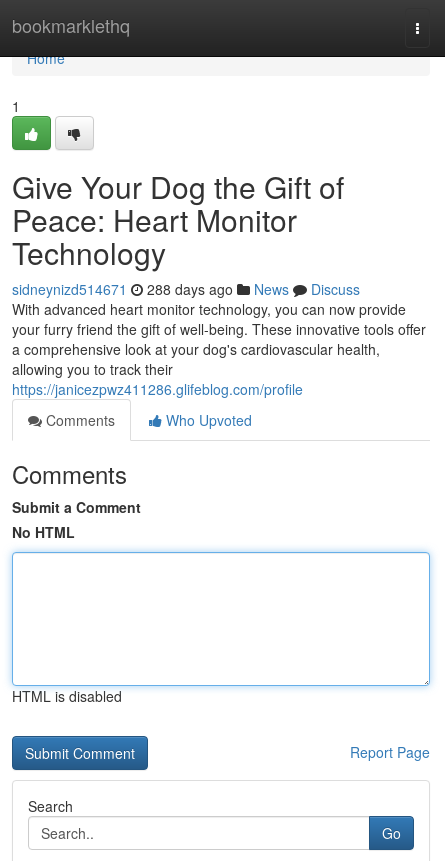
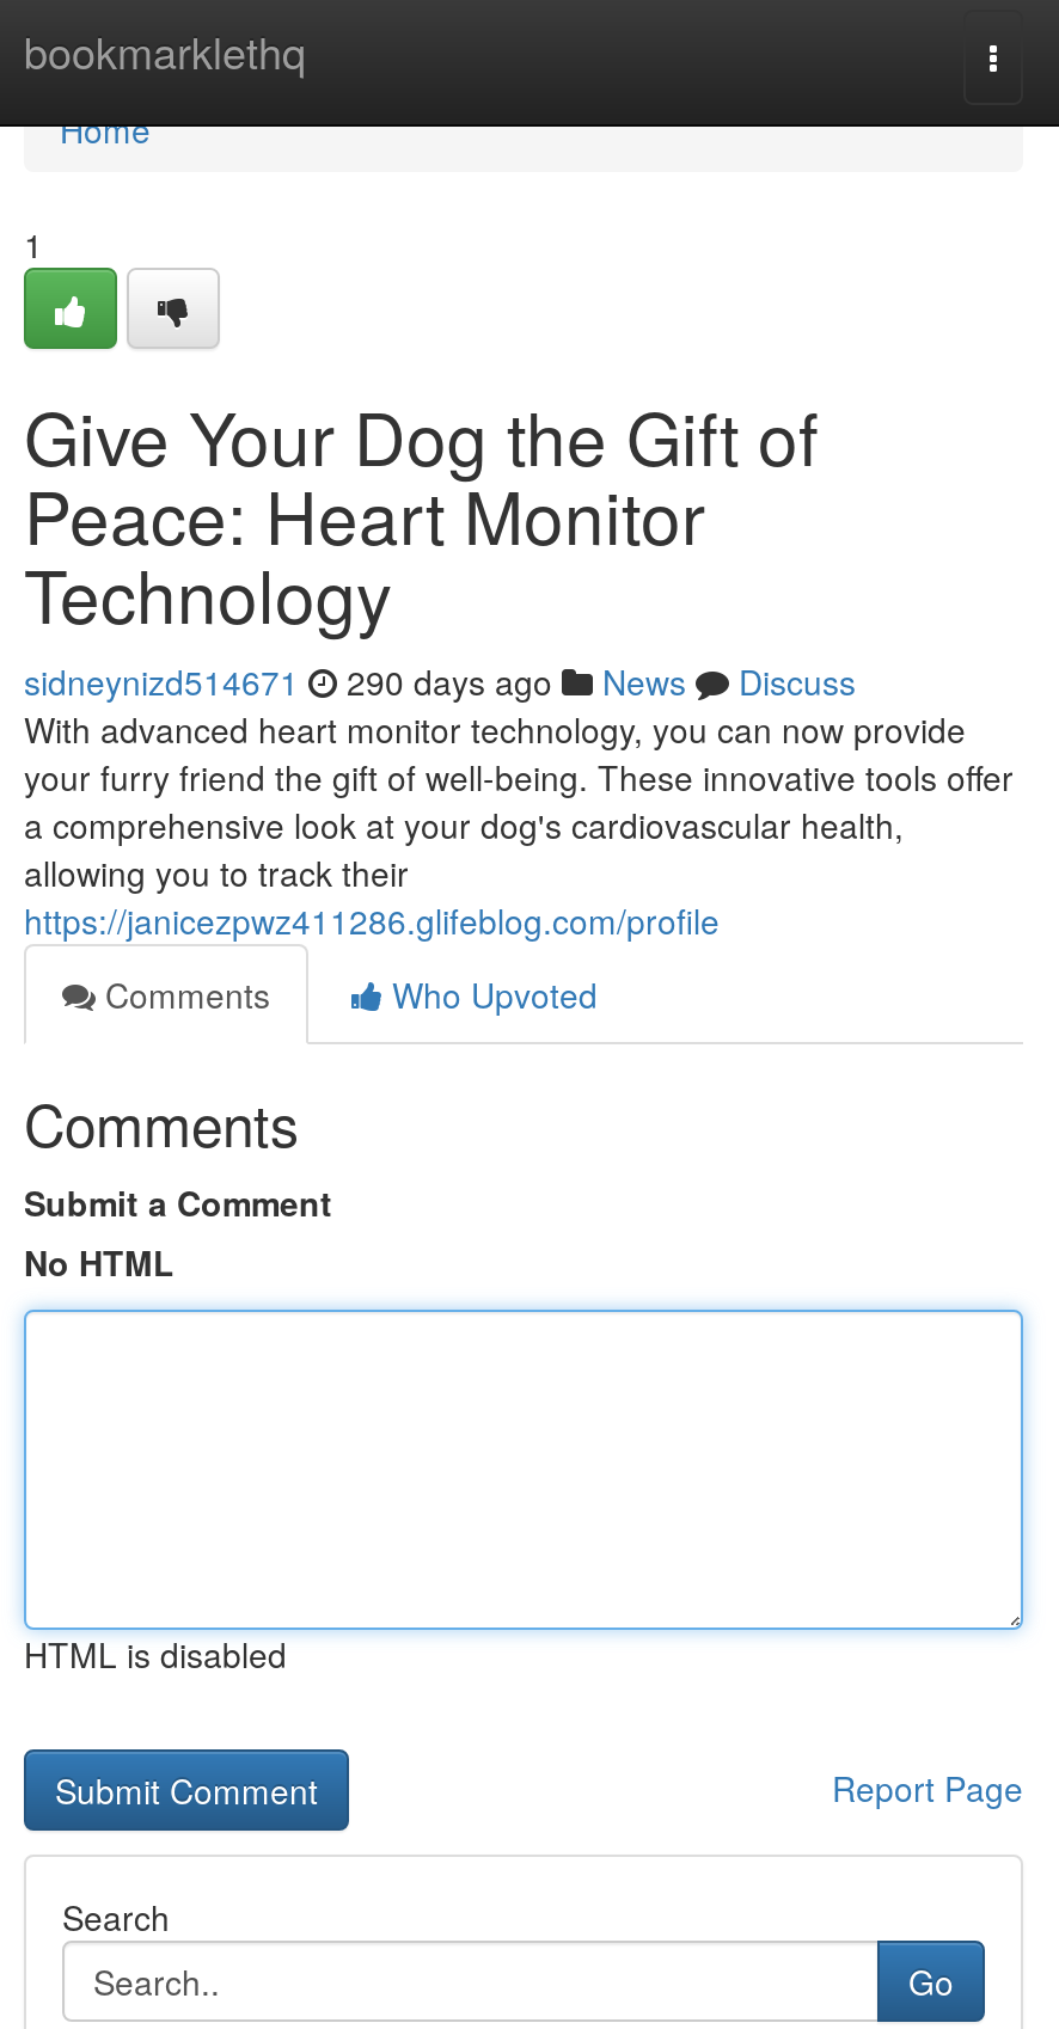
[12,279,360,299] sidneynizd514671 288 days ago News Discuss -> [24,657,856,705] sidneynizd514671 290 days ago News Discuss

